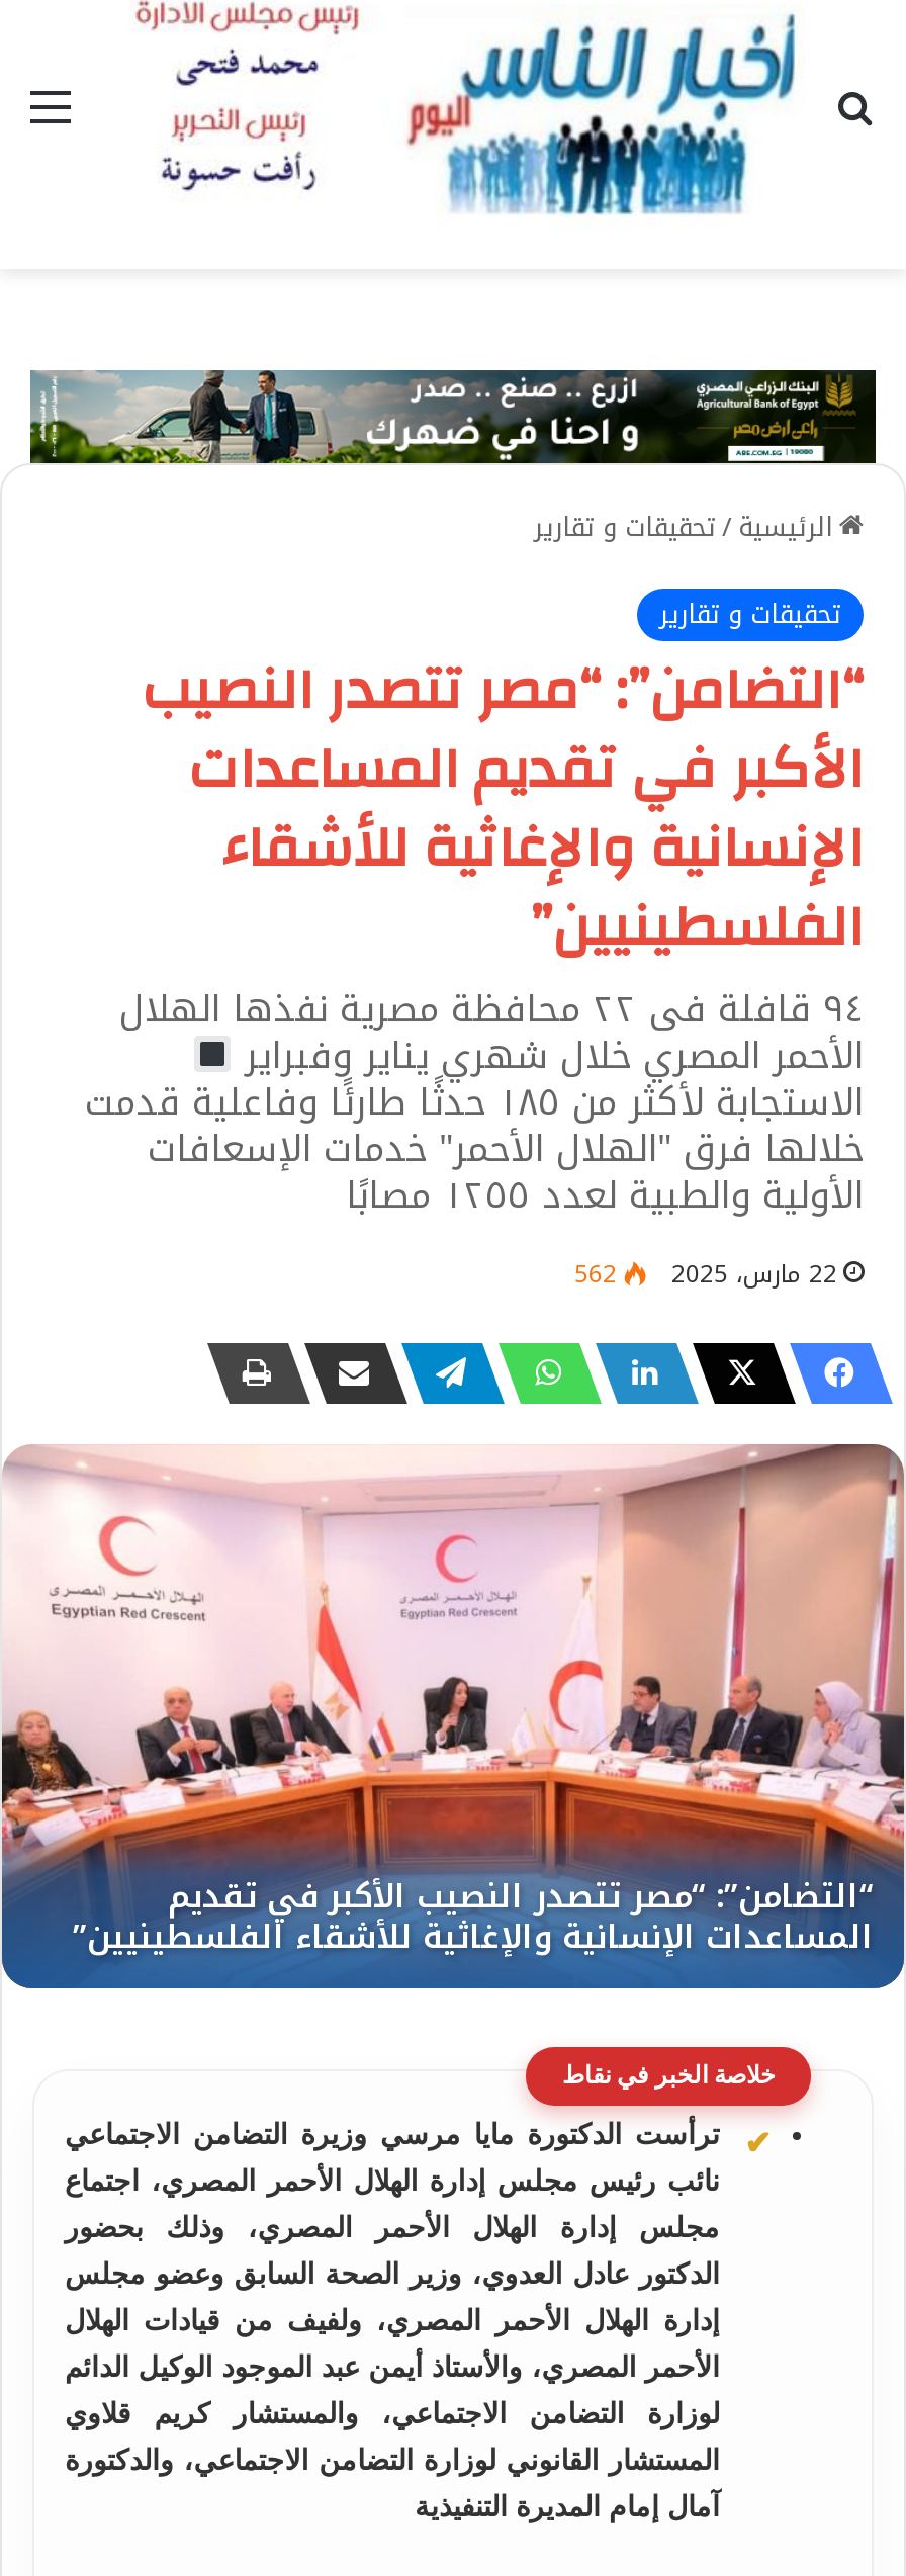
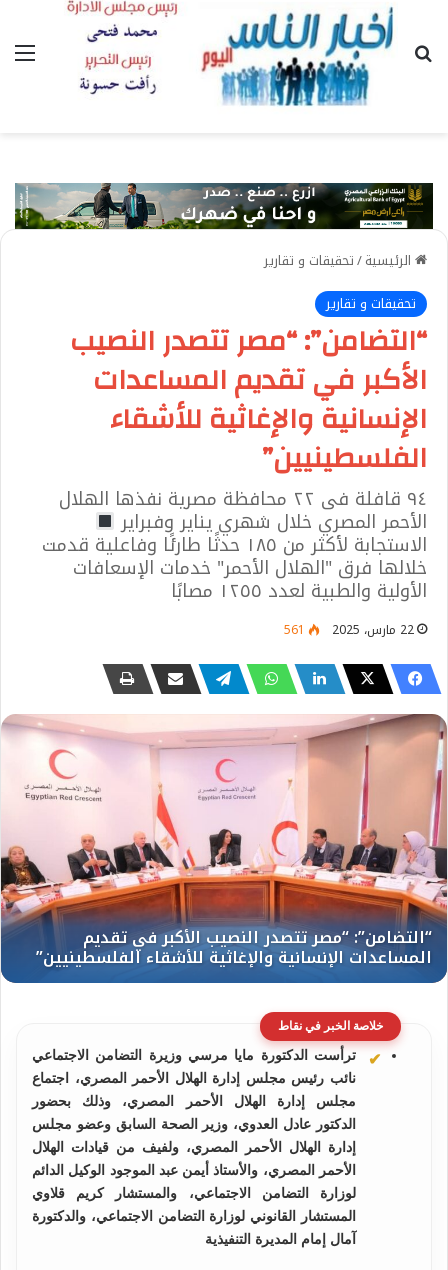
[574,1252,617,1296] 562 -> [284,619,305,641] 561

